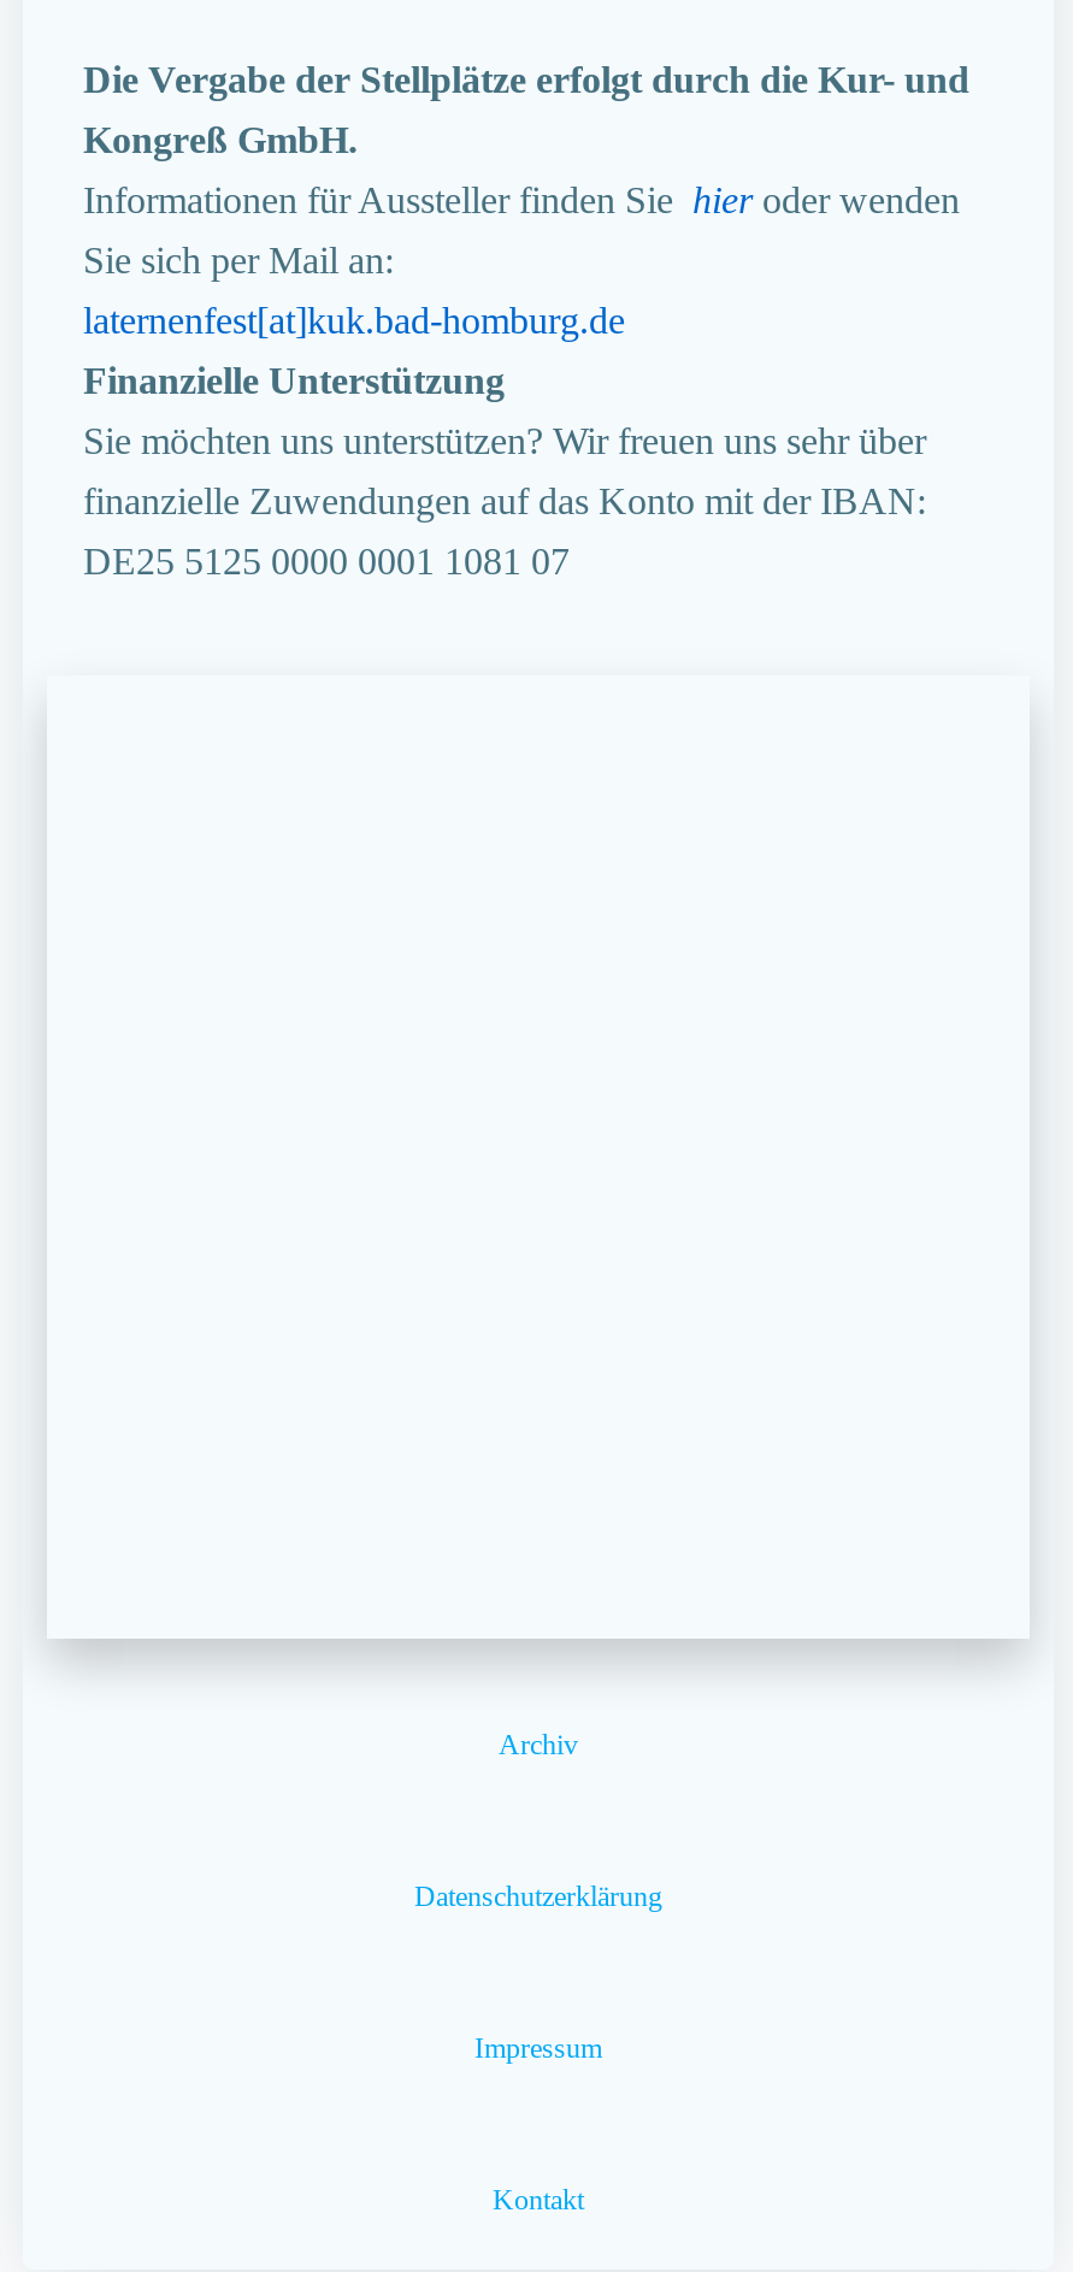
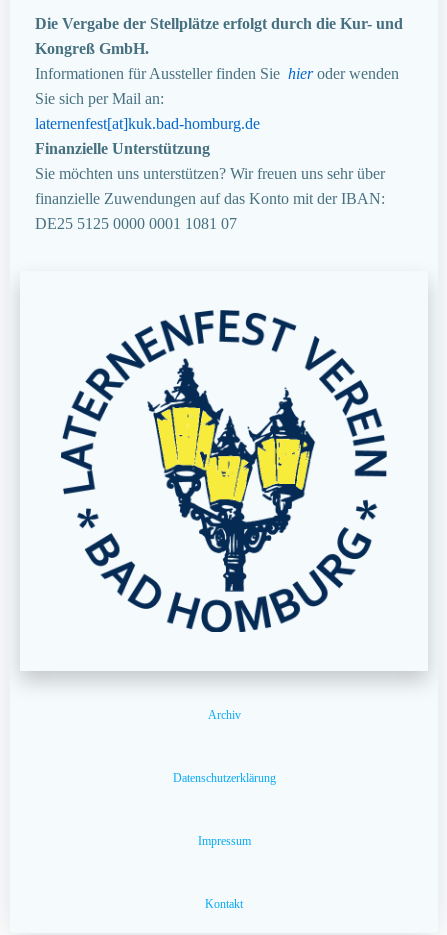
none -> [60,309,388,633] [image]

